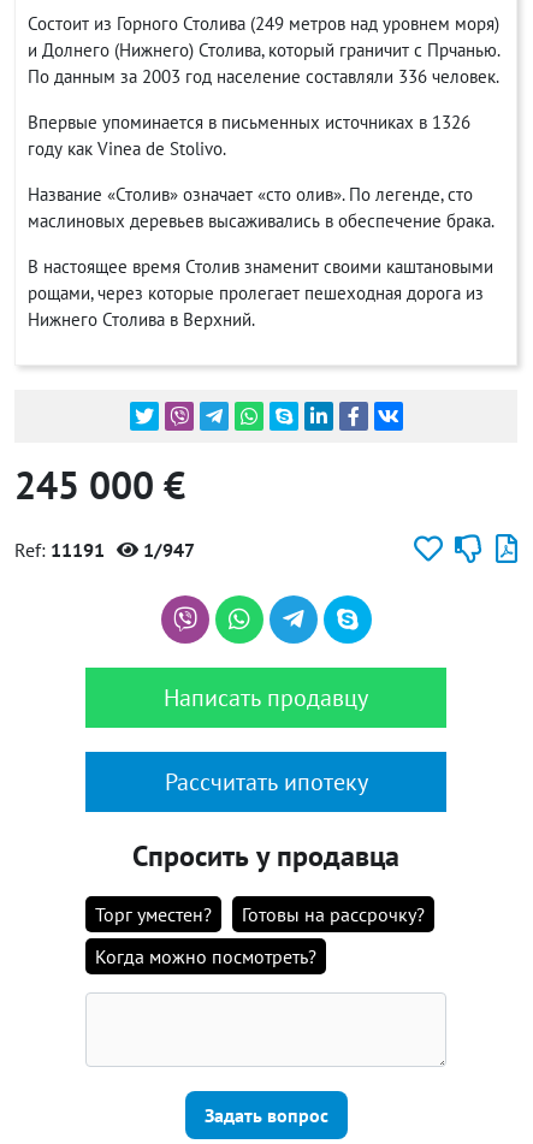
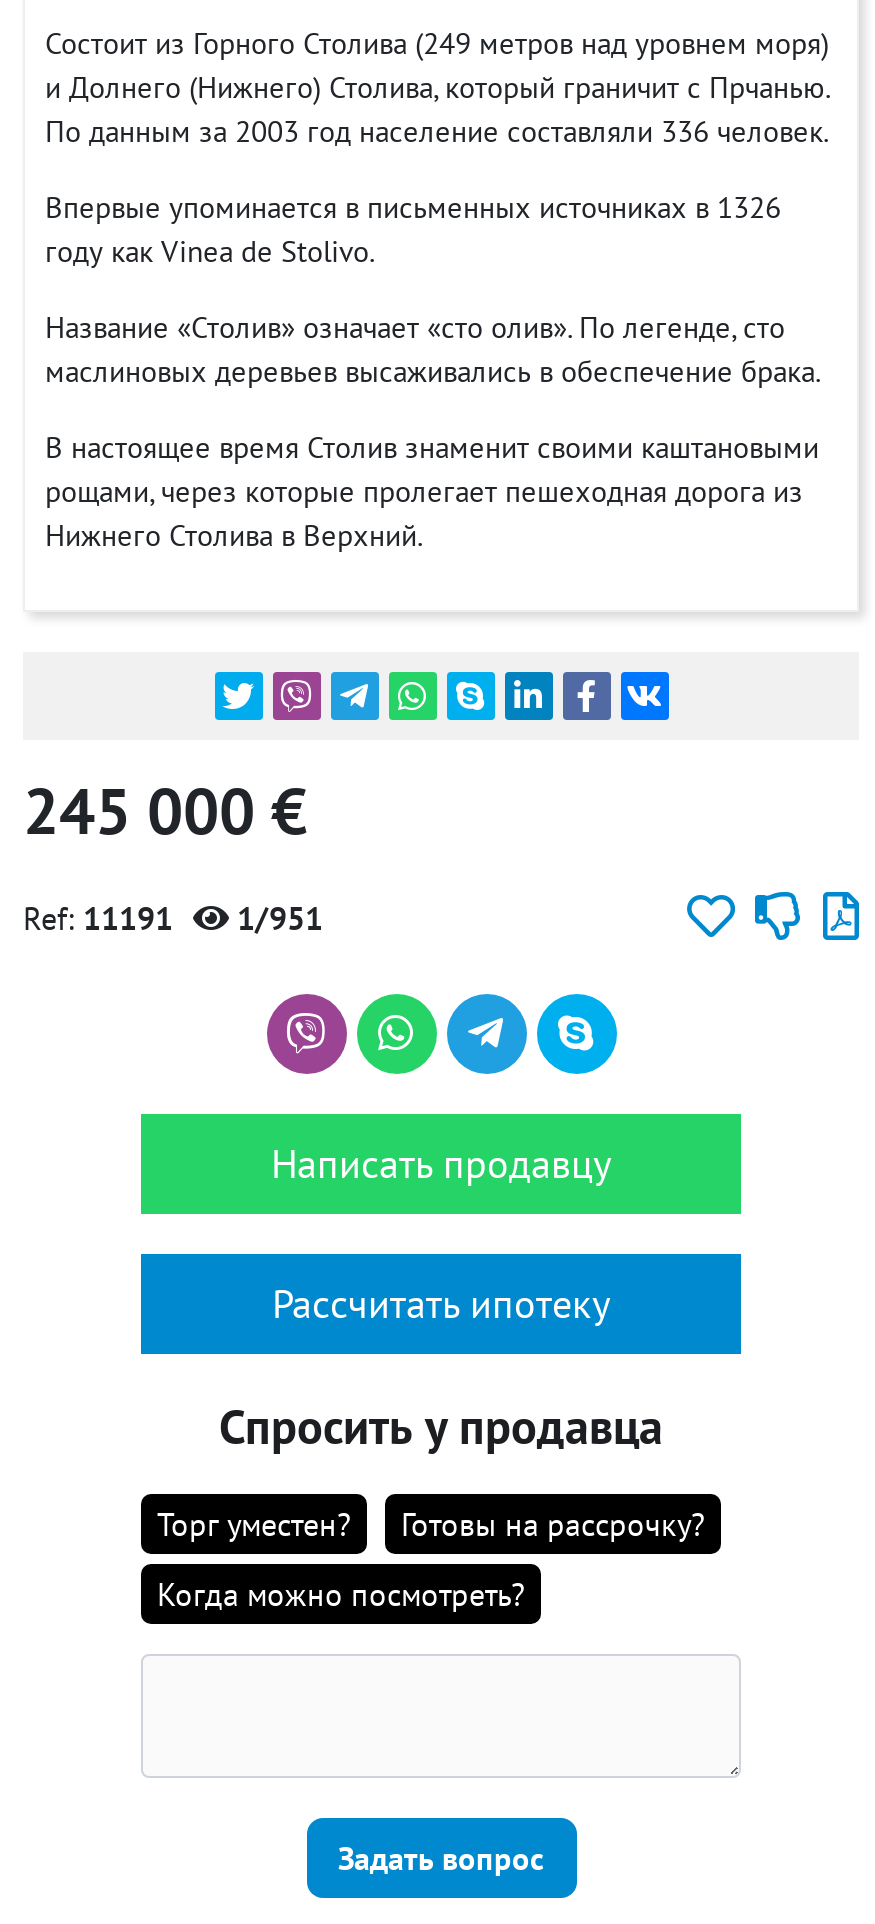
[14,538,195,562] Ref: 11191 1/947 -> [23,898,323,938] Ref: 11191 1/951

